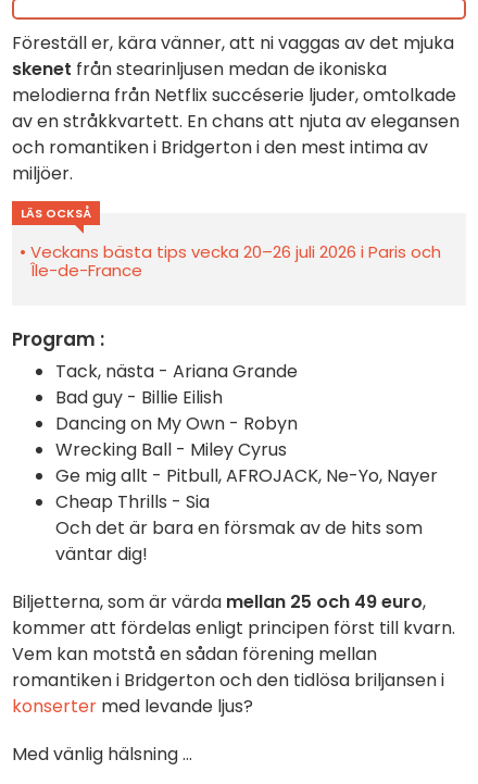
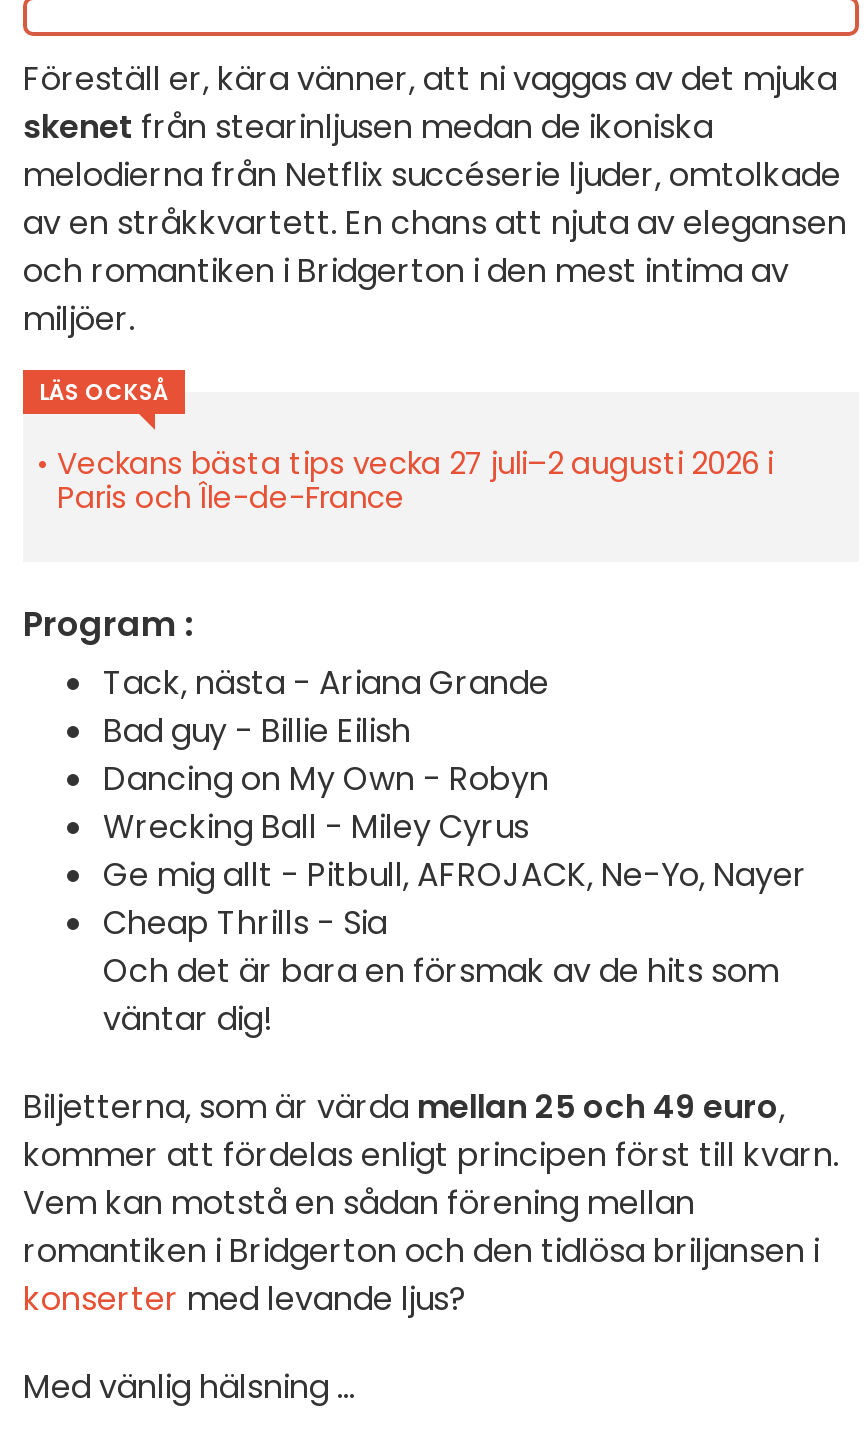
[30,241,441,282] Veckans bästa tips vecka 20–26 juli 2026 i Paris och | Île-de-France -> [57,443,773,519] Veckans bästa tips vecka 27 juli–2 augusti 2026 i | Paris och Île-de-France

